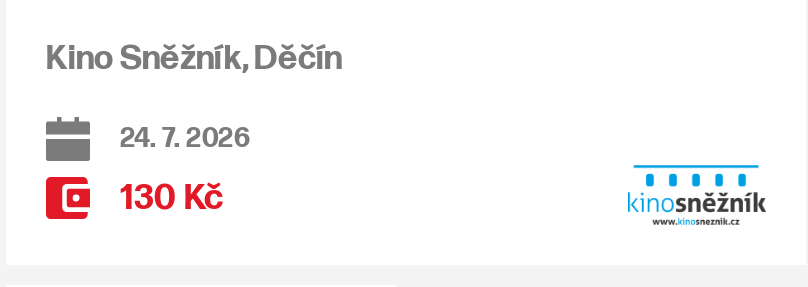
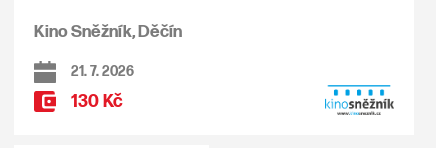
[120,122,250,156] 24. 7. 2026 -> [71,63,134,80] 21. 7. 2026

